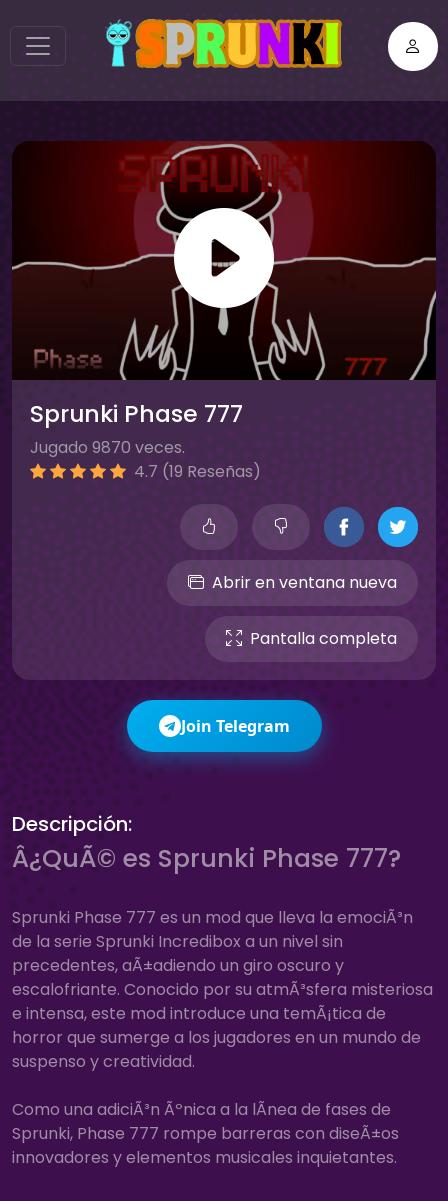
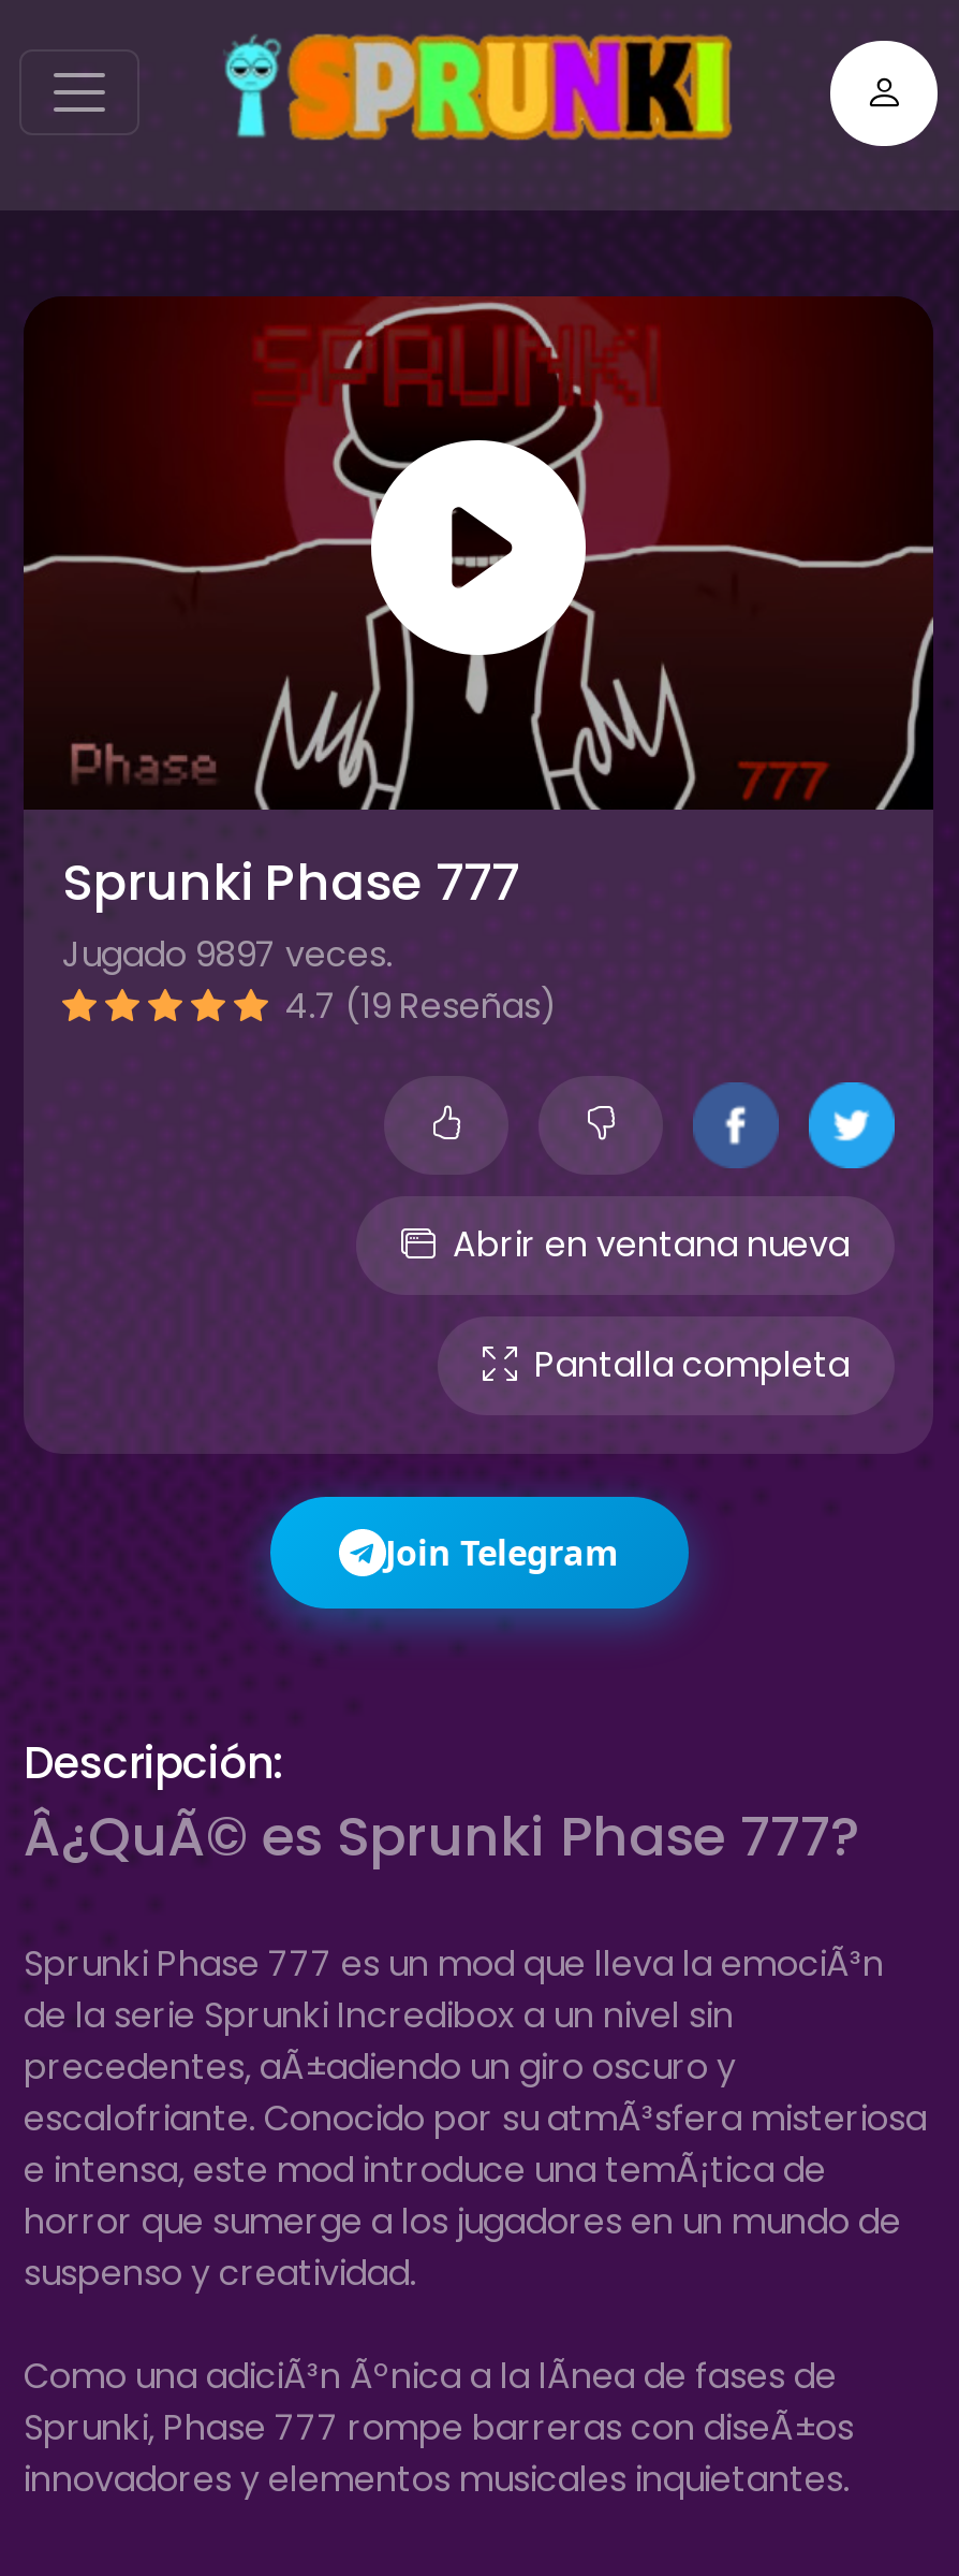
[30,436,185,459] Jugado 9870 veces. -> [62,930,393,979] Jugado 9897 veces.

